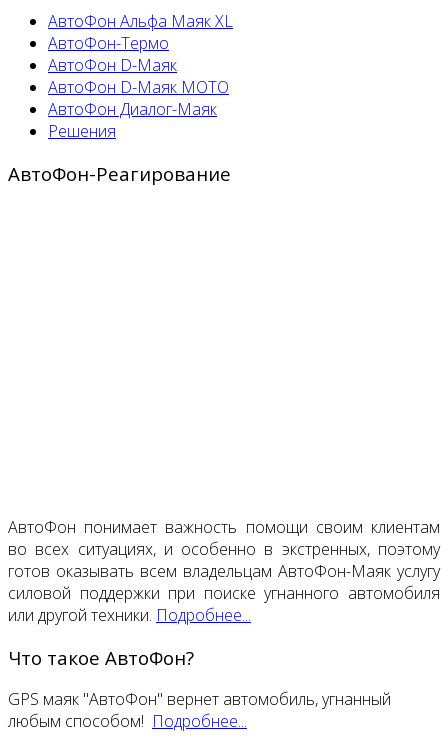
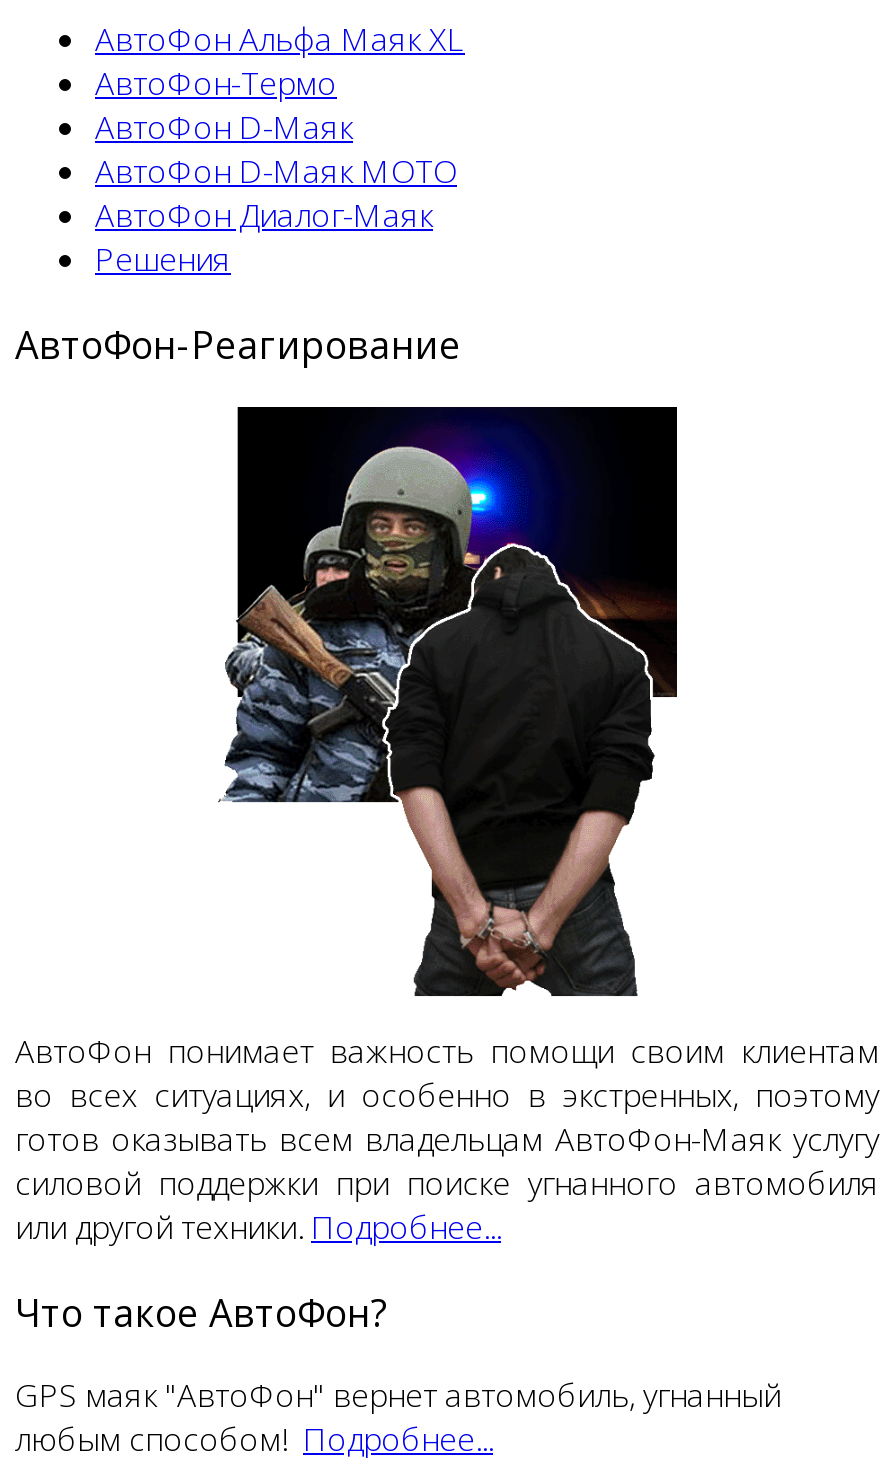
none -> [219,405,679,999] [image]

